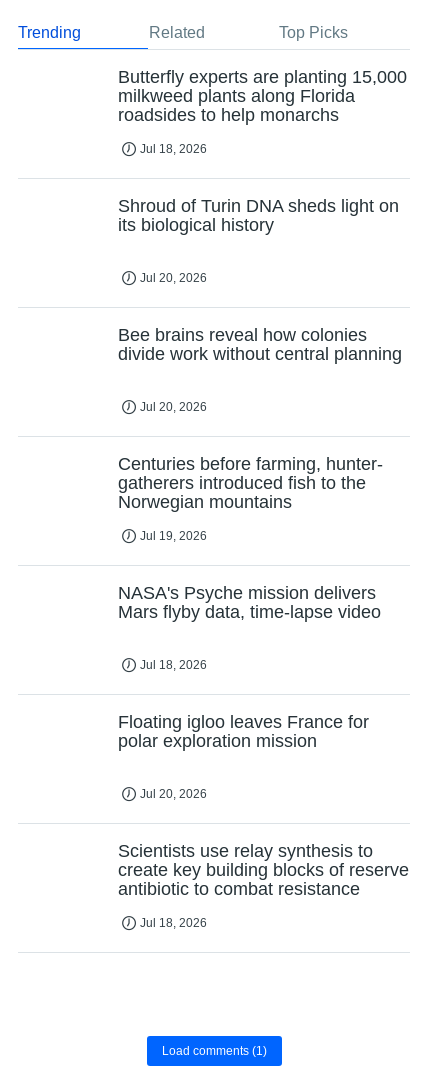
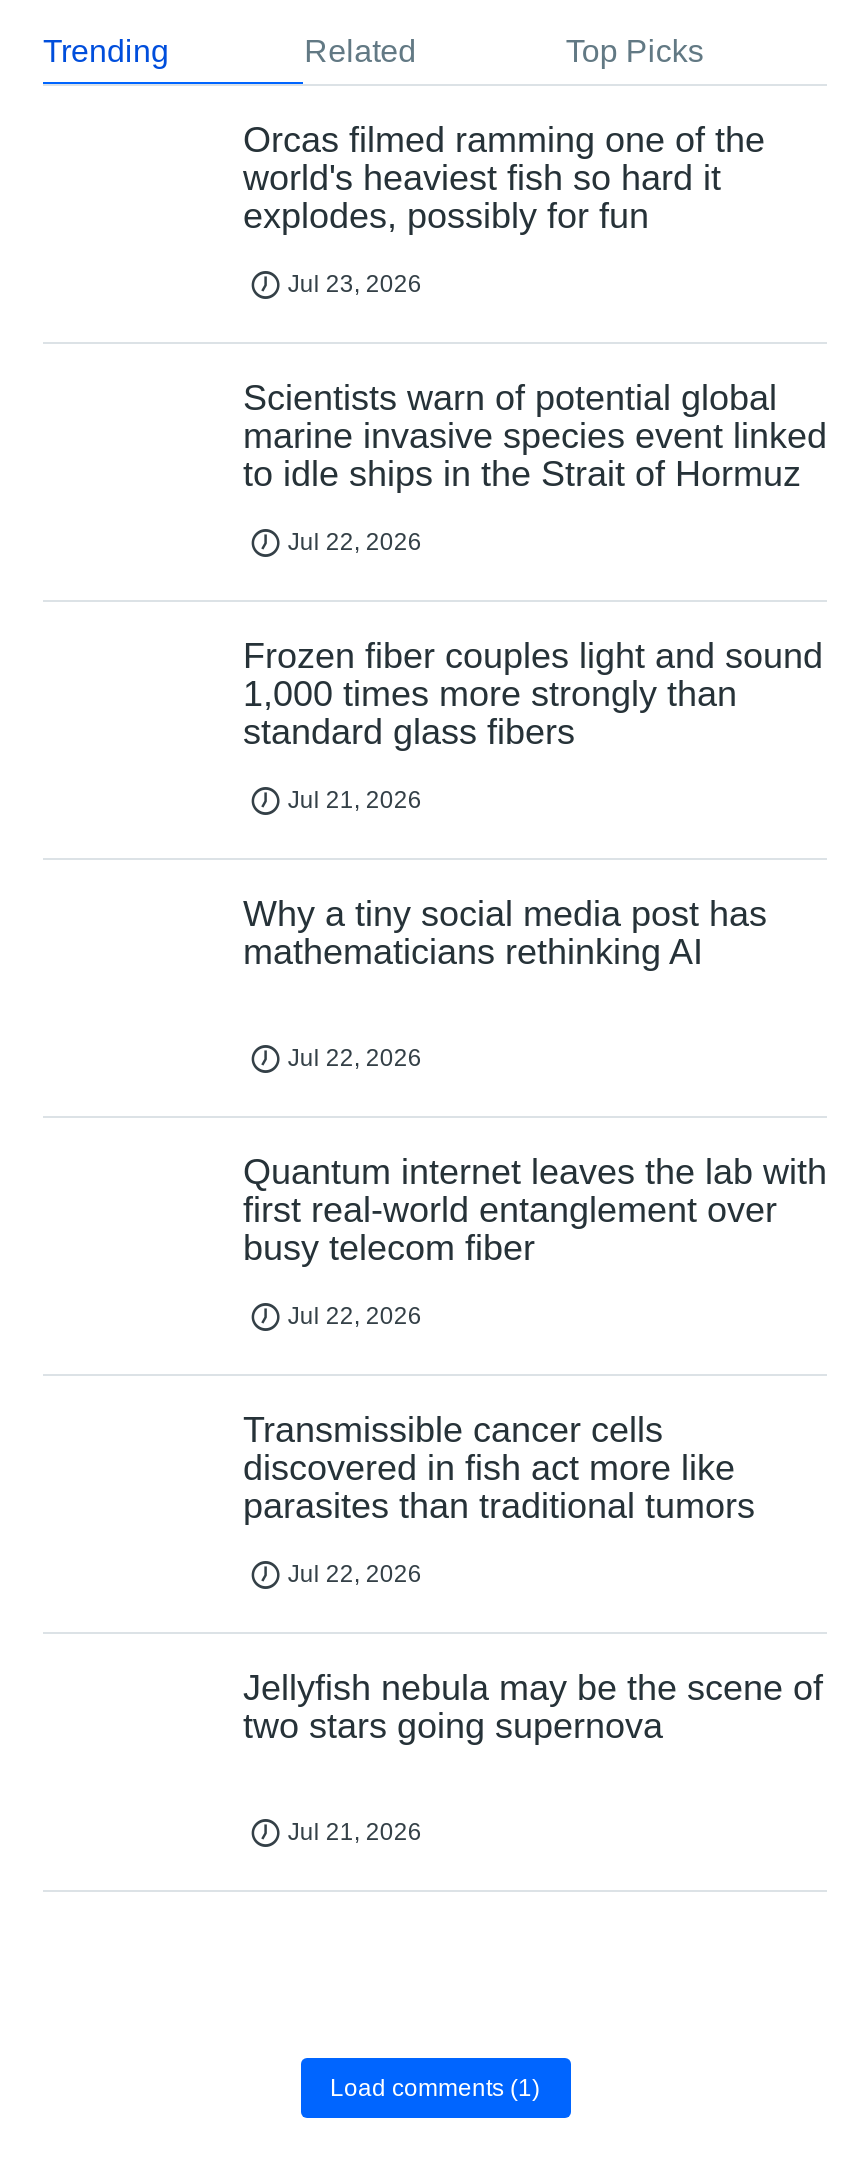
[118,67,407,125] Butterfly experts are planting 15,000 | milkweed plants along Florida | roadsides to help monarchs -> [243,120,765,236] Orcas filmed ramming one of the | world's heaviest fish so hard it | explodes, possibly for fun
[140,142,207,156] Jul 18, 2026 -> [288,270,422,298] Jul 23, 2026
[118,196,399,235] Shroud of Turin DNA sheds light on | its biological history -> [243,378,827,494] Scientists warn of potential global | marine invasive species event linked | to idle ships in the Strait of Hormuz
[140,271,207,285] Jul 20, 2026 -> [288,528,422,556] Jul 22, 2026
[118,325,402,364] Bee brains reveal how colonies | divide work without central planning -> [243,636,823,752] Frozen fiber couples light and sound | 1,000 times more strongly than | standard glass fibers
[140,400,207,414] Jul 20, 2026 -> [288,786,422,814] Jul 21, 2026
[118,454,383,512] Centuries before farming, hunter- | gatherers introduced fish to the | Norwegian mountains -> [243,894,767,972] Why a tiny social media post has | mathematicians rethinking AI
[140,529,207,543] Jul 19, 2026 -> [288,1044,422,1072] Jul 22, 2026
[118,583,381,622] NASA's Psyche mission delivers | Mars flyby data, time-lapse video -> [243,1152,827,1268] Quantum internet leaves the lab with | first real-world entanglement over | busy telecom fiber
[140,658,207,672] Jul 18, 2026 -> [288,1302,422,1330] Jul 22, 2026
[118,712,369,751] Floating igloo leaves France for | polar exploration mission -> [243,1410,755,1526] Transmissible cancer cells | discovered in fish act more like | parasites than traditional tumors
[140,787,207,801] Jul 20, 2026 -> [288,1560,422,1588] Jul 22, 2026
[118,841,409,899] Scientists use relay synthesis to | create key building blocks of reserve | antibiotic to combat resistance -> [243,1668,823,1746] Jellyfish nebula may be the scene of | two stars going supernova
[140,916,207,930] Jul 18, 2026 -> [288,1818,422,1846] Jul 21, 2026

